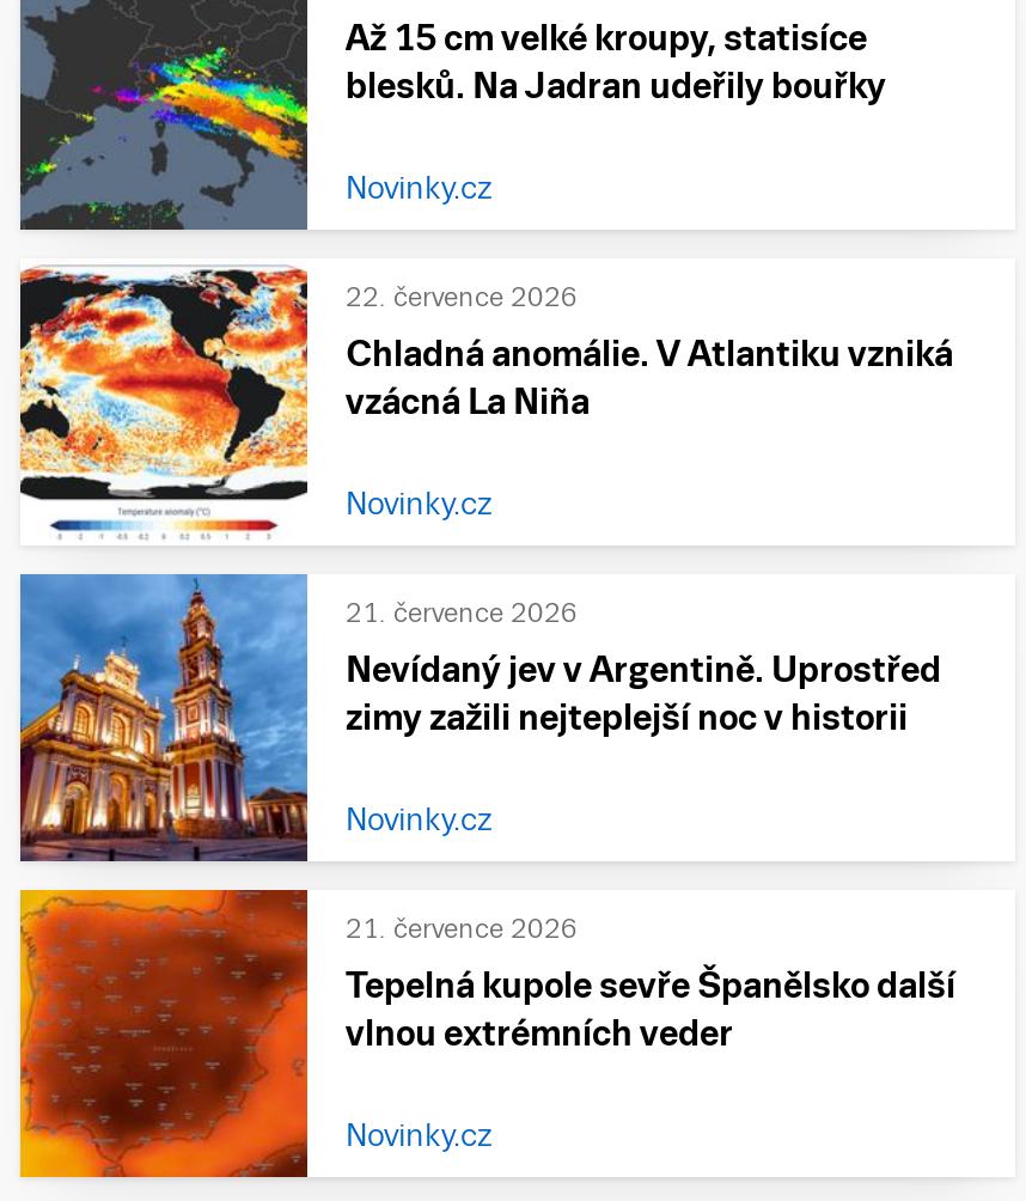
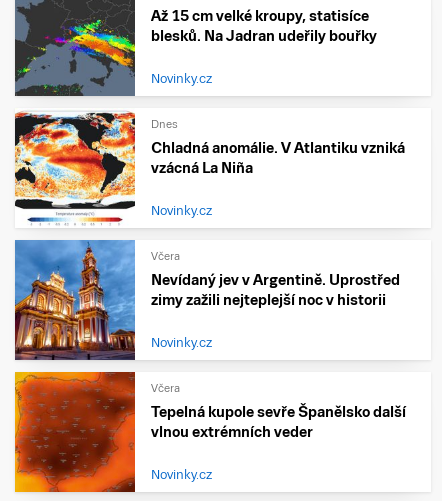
[346,282,578,311] 22. července 2026 -> [151,118,178,130] Dnes
[346,598,578,627] 21. července 2026 -> [151,250,180,262] Včera
[346,914,578,943] 21. července 2026 -> [151,382,180,394] Včera

